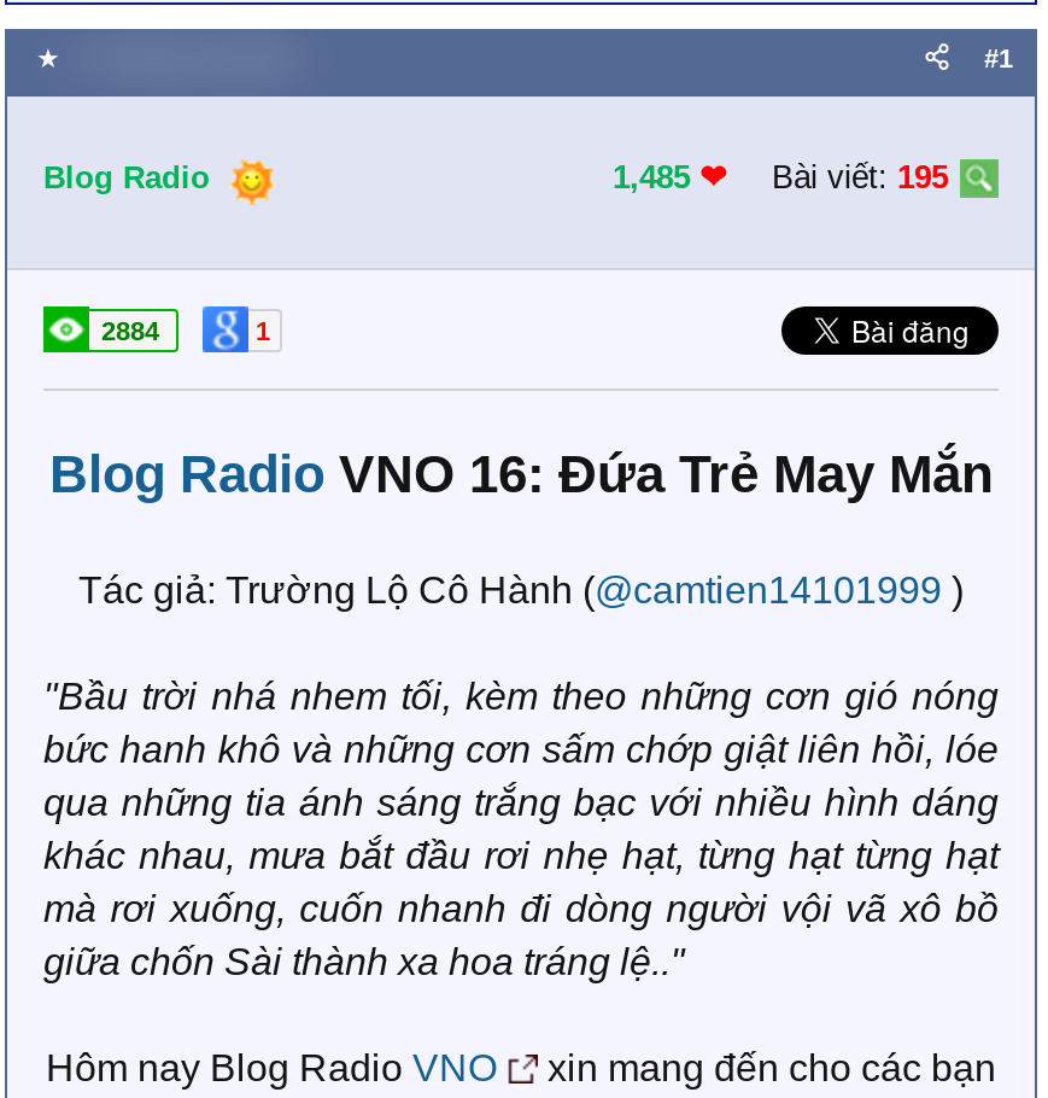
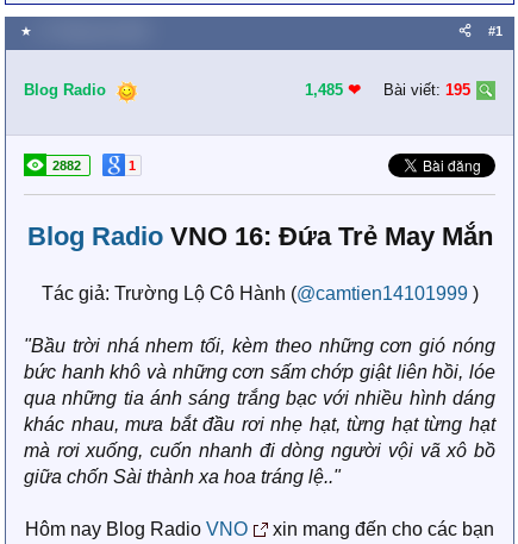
[94,316,166,345] 2884 -> [49,158,85,173] 2882

